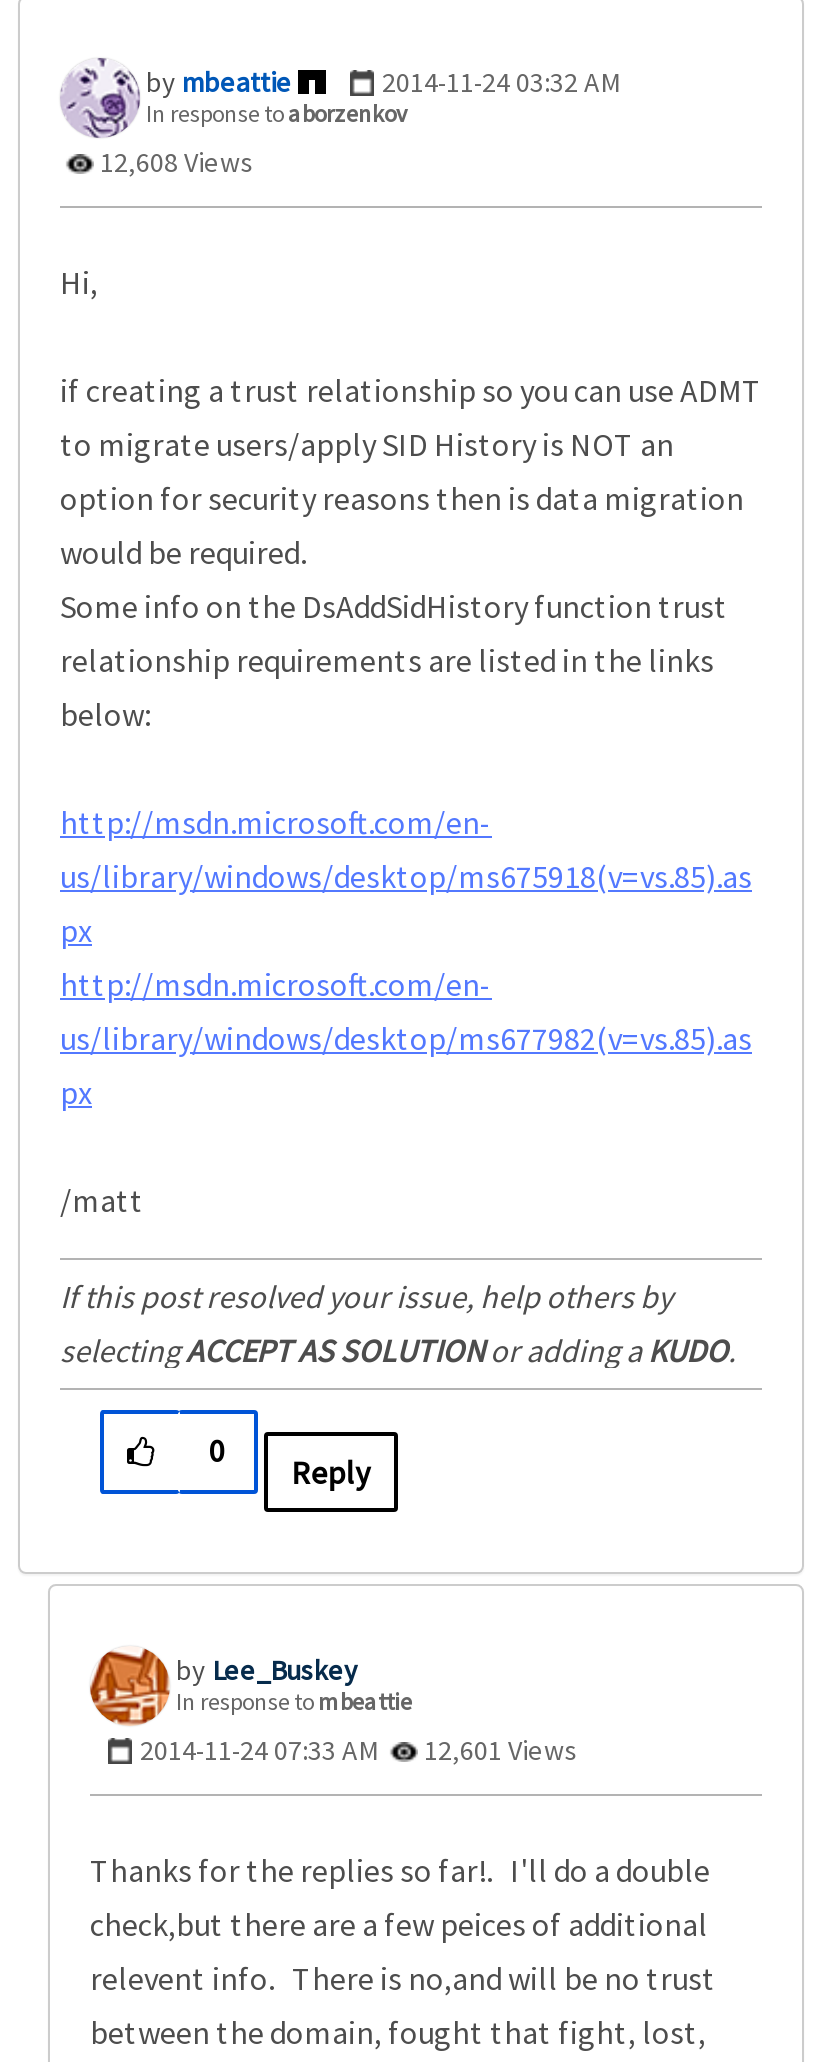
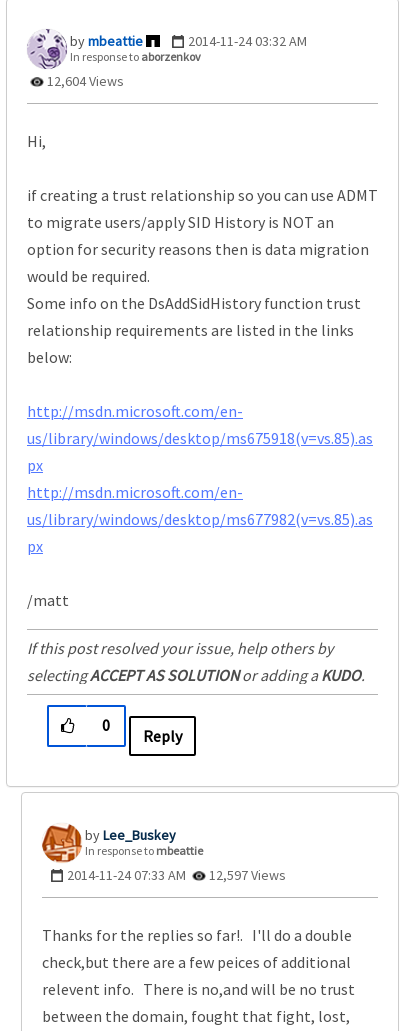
[94,144,254,180] 12,608 Views -> [44,72,124,90] 12,604 Views
[140,1732,578,1768] 2014-11-24 07:33 AM 12,601 Views -> [67,866,286,884] 2014-11-24 07:33 AM 12,597 Views

